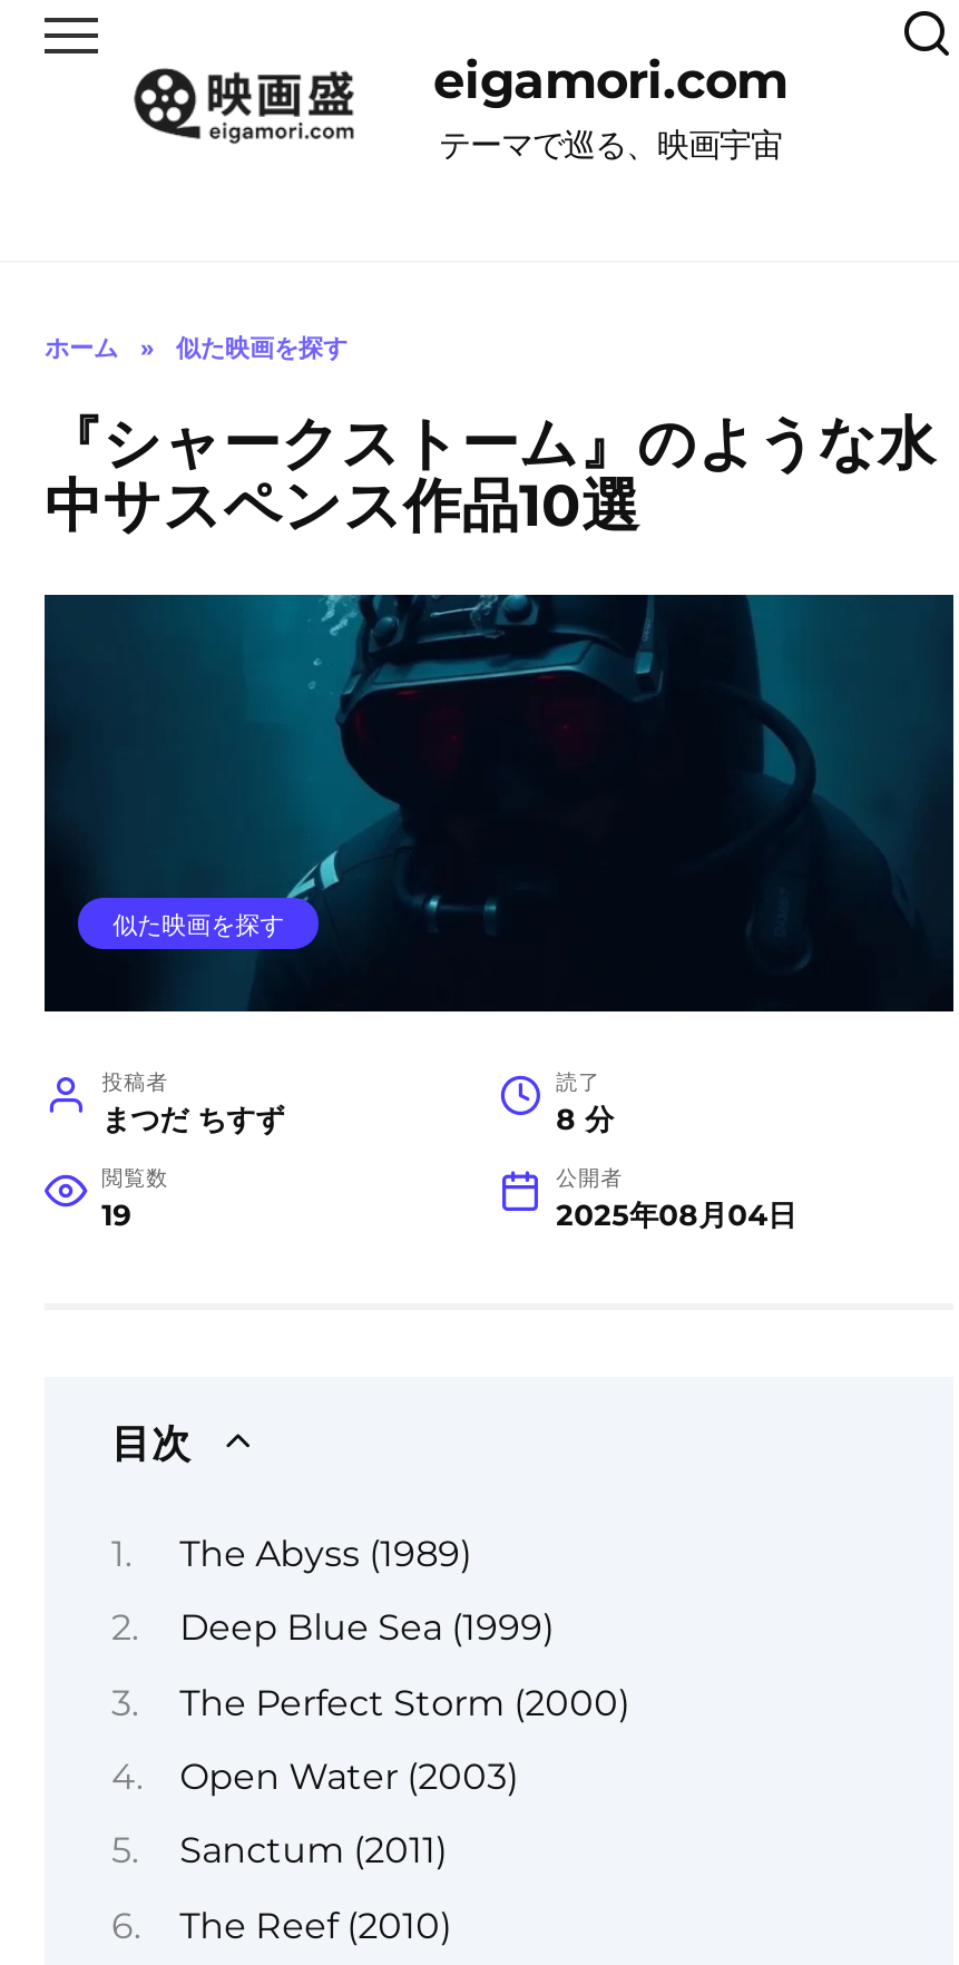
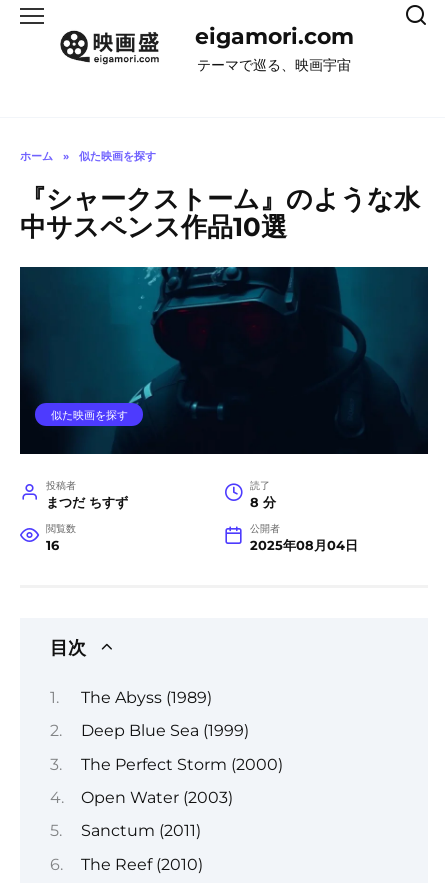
[102,1199,131,1233] 19 -> [46,538,59,553] 16

